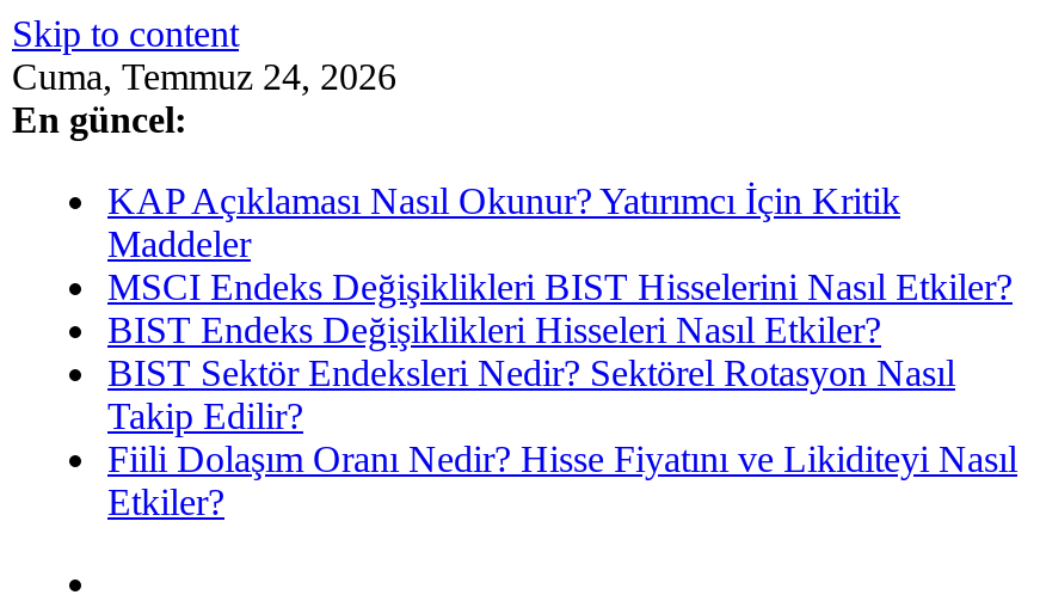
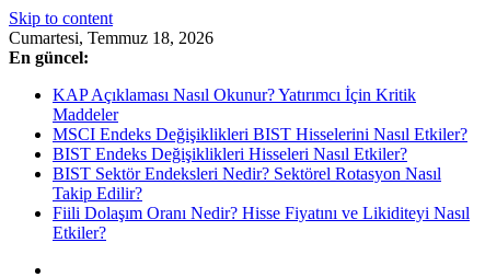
[12,56,396,97] Cuma, Temmuz 24, 2026 -> [9,28,213,47] Cumartesi, Temmuz 18, 2026

